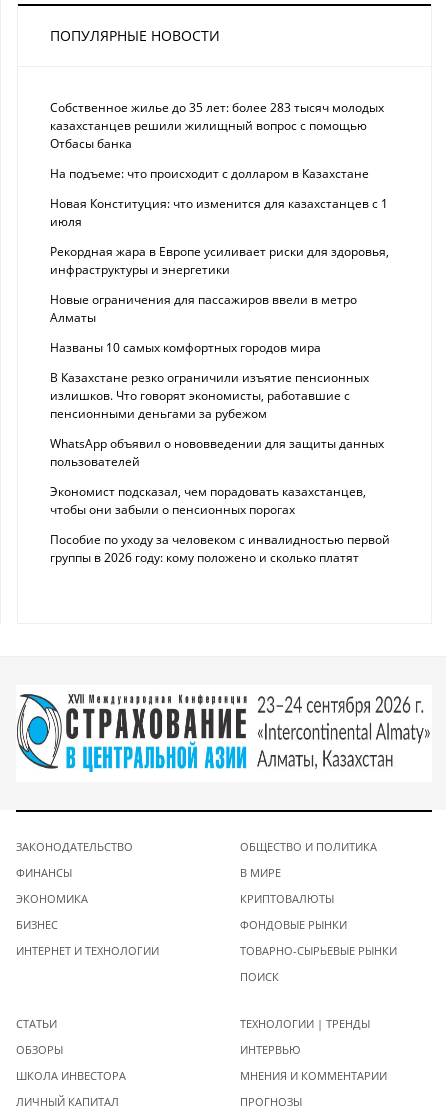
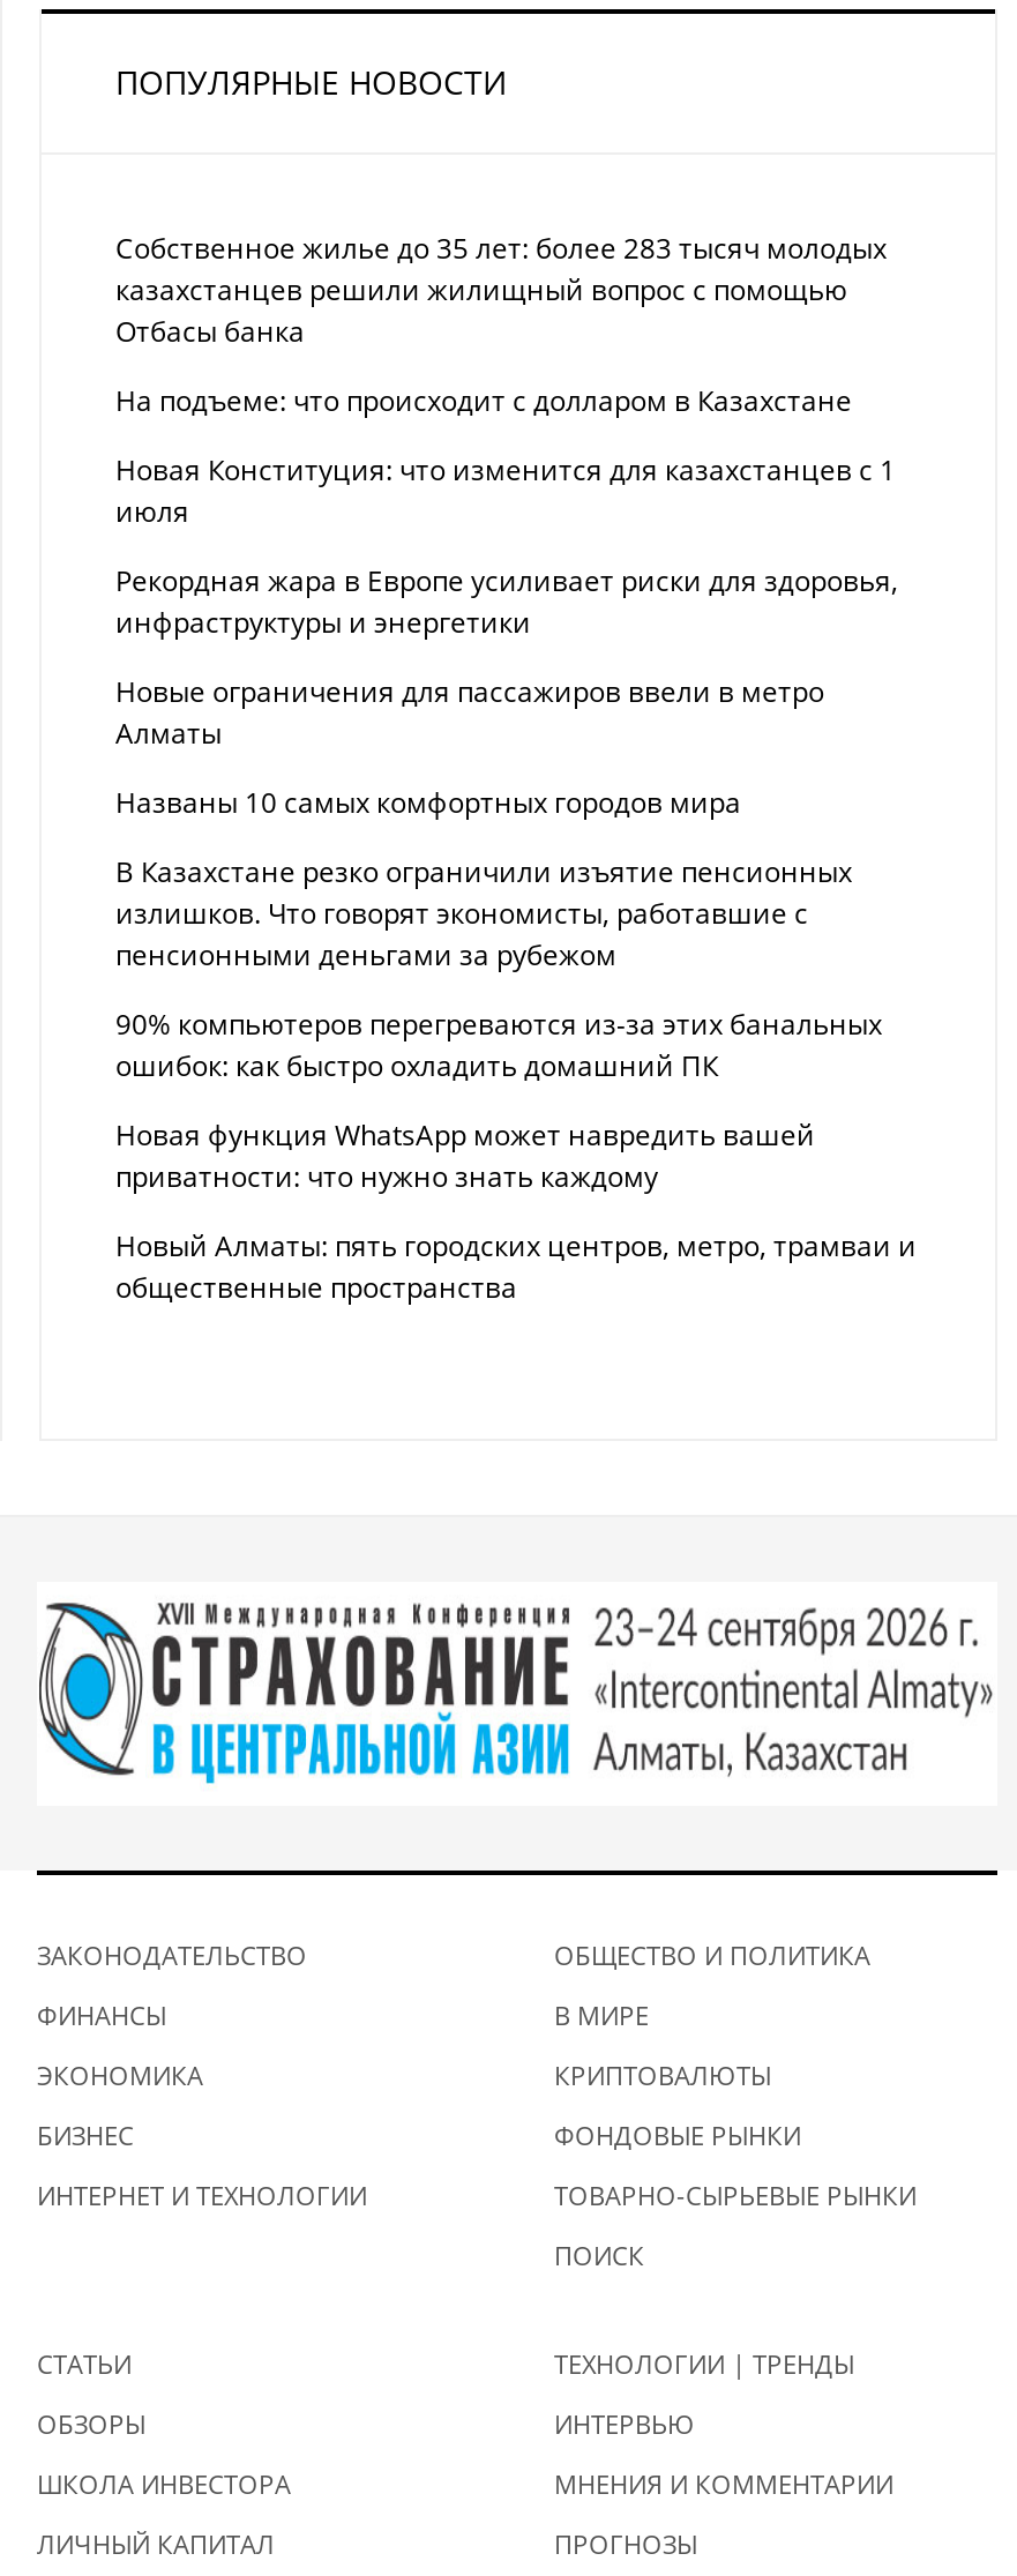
[50,435,384,470] WhatsApp объявил о нововведении для защиты данных | пользователей -> [115,1005,882,1086] 90% компьютеров перегреваются из-за этих банальных | ошибок: как быстро охладить домашний ПК
[50,483,366,518] Экономист подсказал, чем порадовать казахстанцев, | чтобы они забыли о пенсионных порогах -> [115,1116,815,1197] Новая функция WhatsApp может навредить вашей | приватности: что нужно знать каждому
[50,531,390,566] Пособие по уходу за человеком с инвалидностью первой | группы в 2026 году: кому положено и сколько платят -> [115,1227,917,1308] Новый Алматы: пять городских центров, метро, трамваи и | общественные пространства

